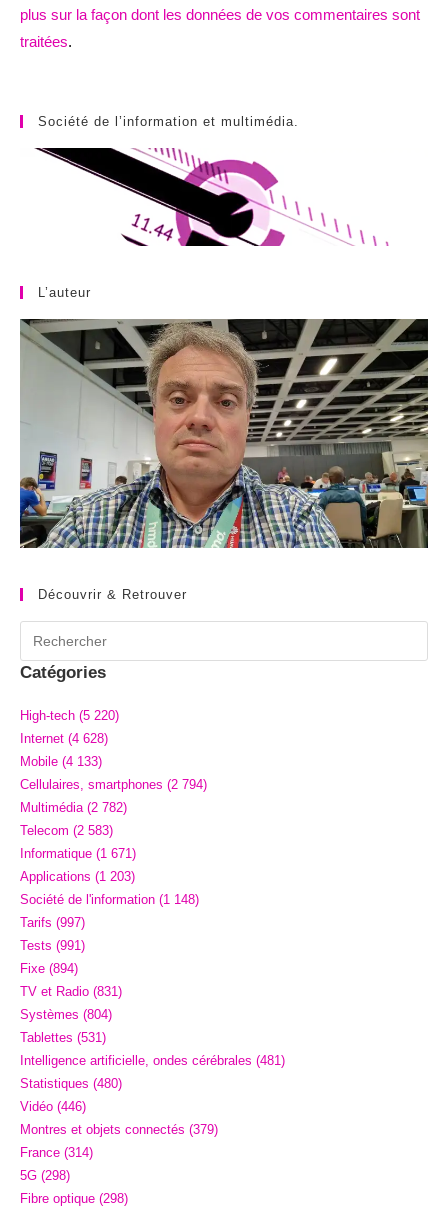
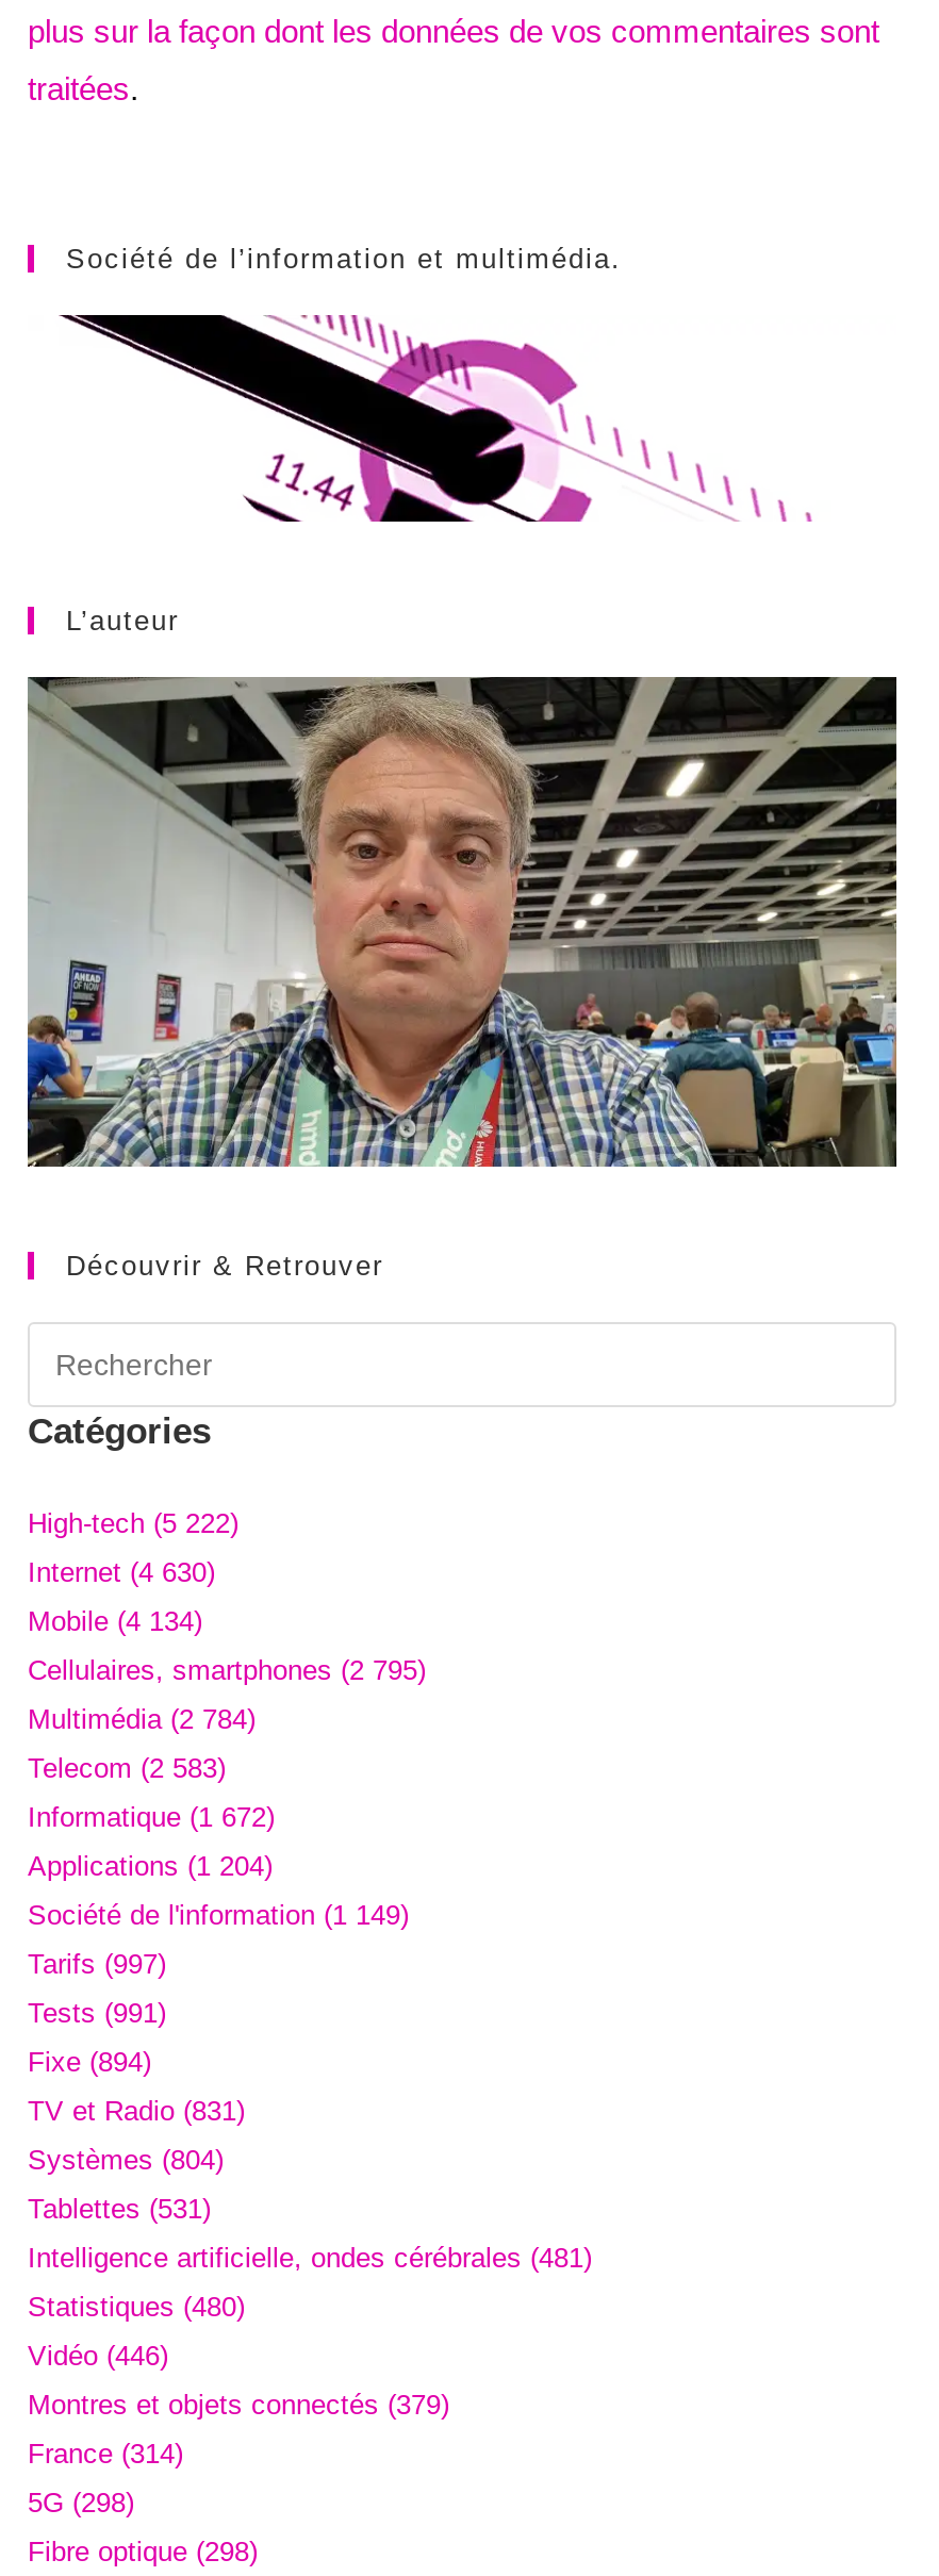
[20,708,119,723] High-tech (5 220) -> [28,1508,238,1540] High-tech (5 222)
[20,731,108,746] Internet (4 628) -> [28,1557,215,1589] Internet (4 630)
[20,754,102,769] Mobile (4 133) -> [28,1606,202,1638] Mobile (4 134)
[20,777,207,792] Cellulaires, smartphones (2 794) -> [28,1655,426,1687] Cellulaires, smartphones (2 795)
[20,800,127,815] Multimédia (2 782) -> [28,1704,256,1736] Multimédia (2 784)
[20,846,136,861] Informatique (1 671) -> [28,1801,275,1833] Informatique (1 672)
[20,869,135,884] Applications (1 203) -> [28,1850,273,1882] Applications (1 204)
[20,892,199,907] Société de l'information (1 148) -> [28,1899,409,1931] Société de l'information (1 149)

